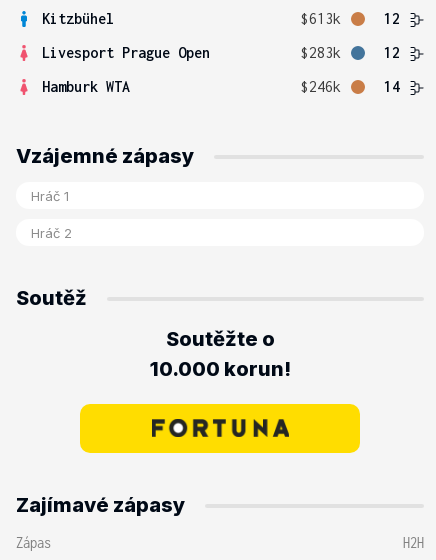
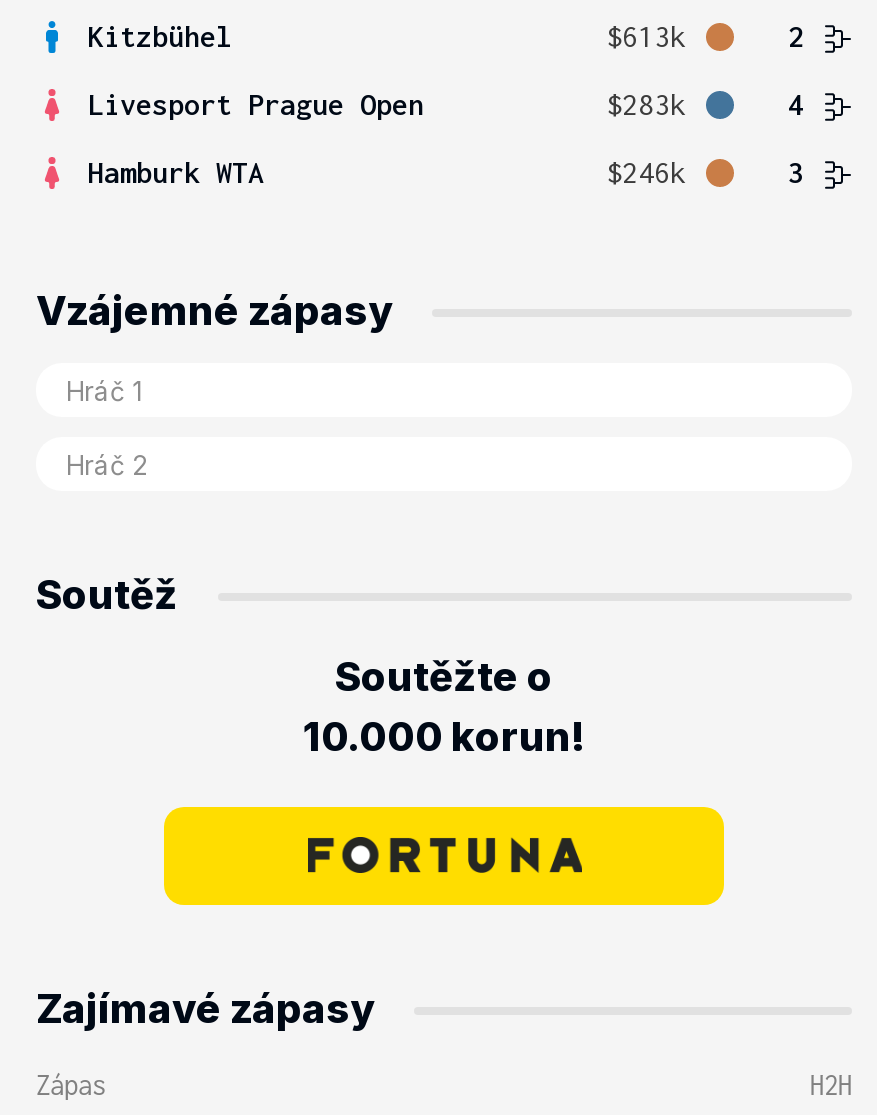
[384,10,400,27] 12 -> [788,19,804,53] 2
[384,44,400,61] 12 -> [788,87,804,121] 4
[384,78,400,95] 14 -> [788,155,804,189] 3

